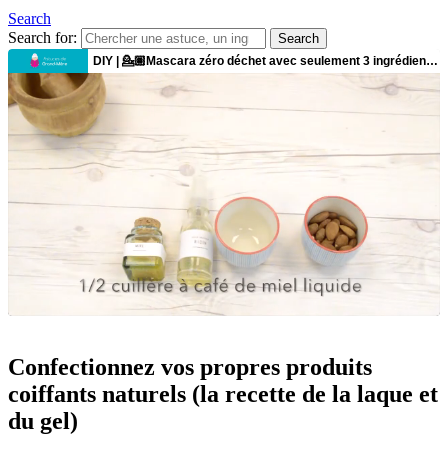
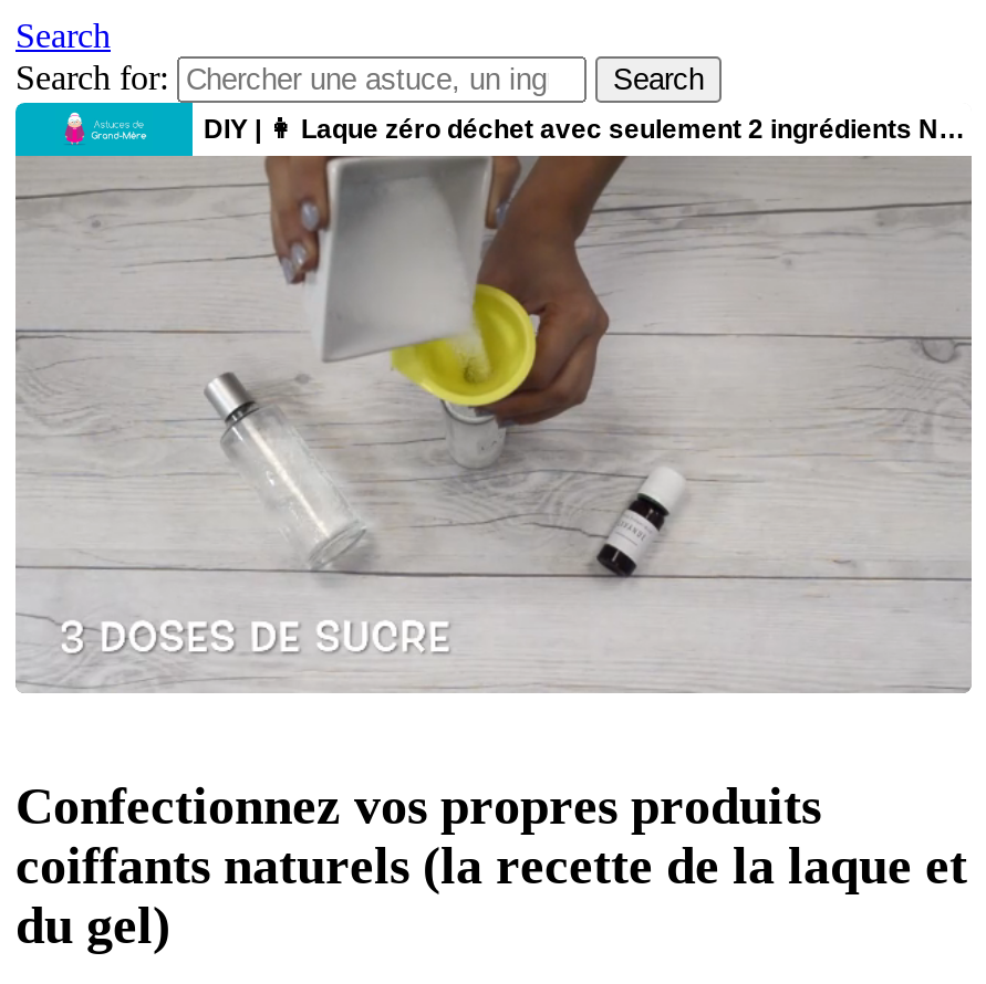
[7,53,439,315] [image] -> [13,116,972,693] [image]

